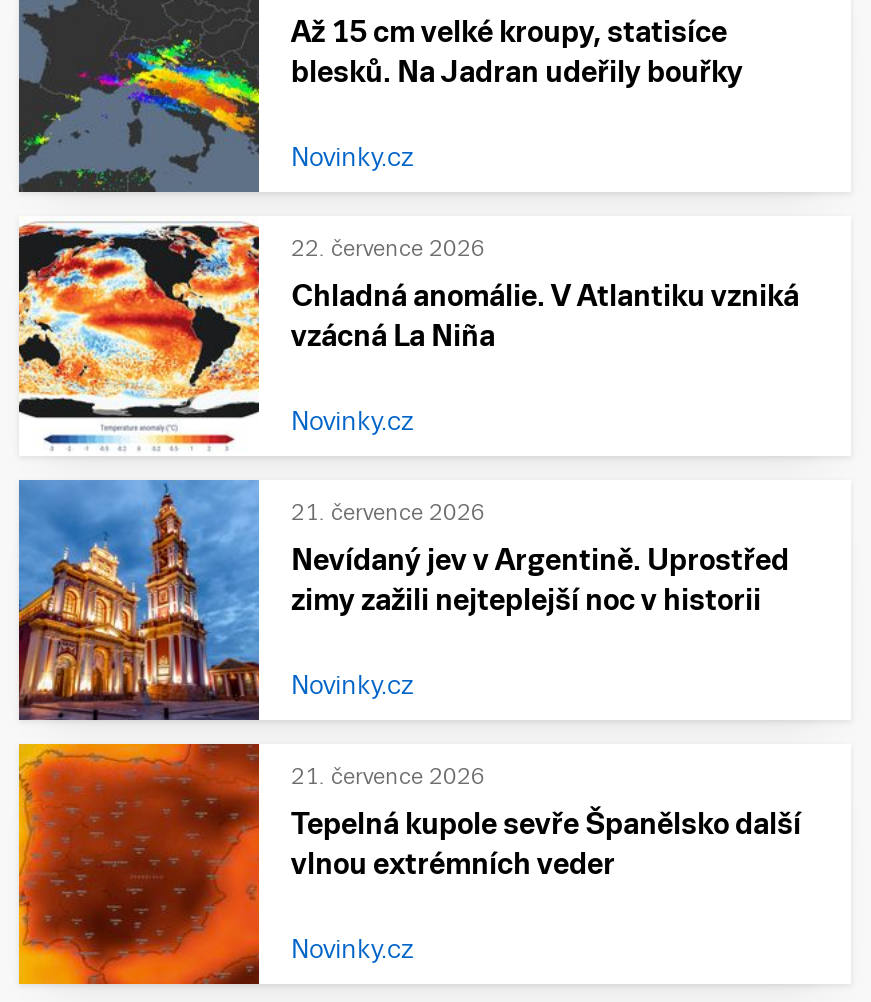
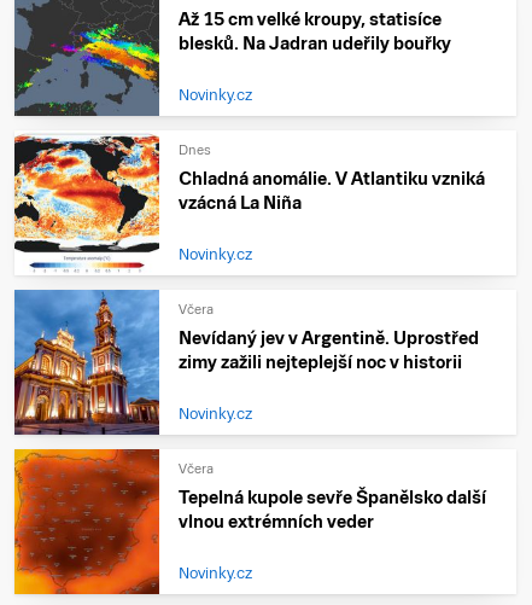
[291,236,485,260] 22. července 2026 -> [179,142,211,157] Dnes
[291,500,485,524] 21. července 2026 -> [179,302,214,316] Včera
[291,764,485,788] 21. července 2026 -> [179,461,214,476] Včera

